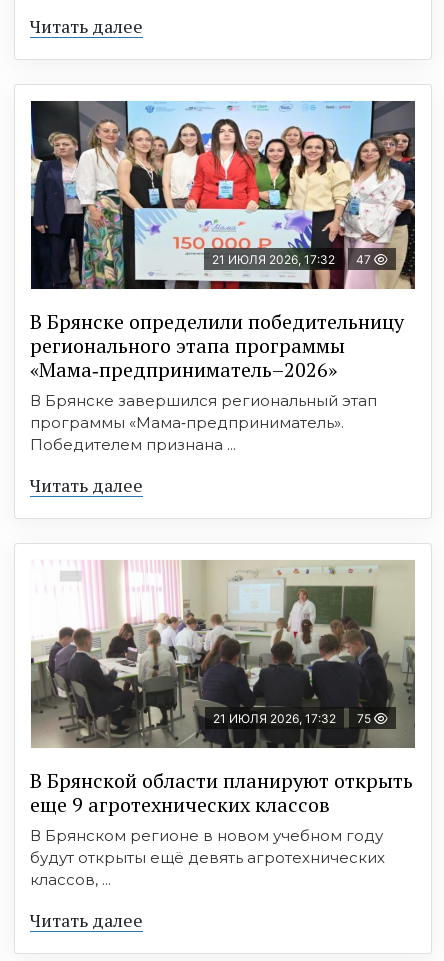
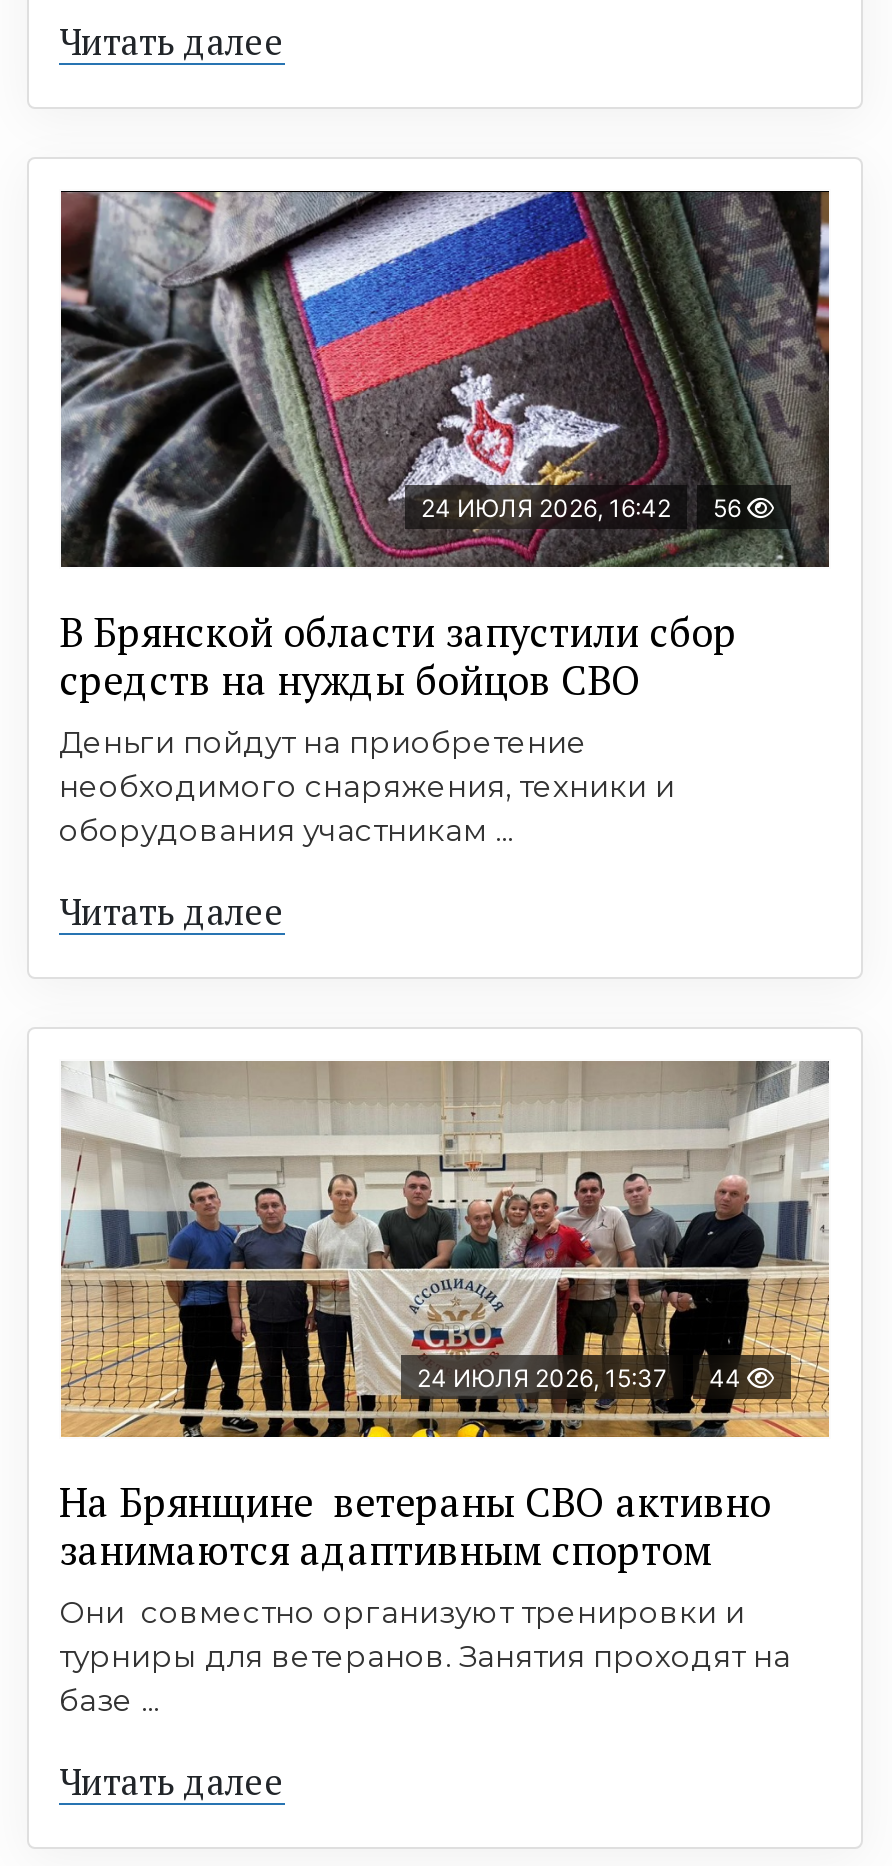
[30,100,416,290] [image] | 21 ИЮЛЯ 2026, 17:32 | 47 -> [59,189,829,541] [image] | 24 ИЮЛЯ 2026, 16:42 | 56
[30,308,404,454] В Брянске определили победительницу | регионального этапа программы | «Мама‑предприниматель–2026» | В Брянске завершился региональный этап | программы «Мама‑предприниматель». | Победителем признана ... -> [59,605,737,849] В Брянской области запустили сбор | средств на нужды бойцов СВО | Деньги пойдут на приобретение | необходимого снаряжения, техники и | оборудования участникам ...
[30,560,416,749] [image] | 21 ИЮЛЯ 2026, 17:32 | 75 -> [59,1059,831,1439] [image] | 24 ИЮЛЯ 2026, 15:37 | 44
[30,767,413,889] В Брянской области планируют открыть | еще 9 агротехнических классов | В Брянском регионе в новом учебном году | будут открыты ещё девять агротехнических | классов, ... -> [59,1475,791,1719] На Брянщине ветераны СВО активно | занимаются адаптивным спортом | Они совместно организуют тренировки и | турниры для ветеранов. Занятия проходят на | базе ...

